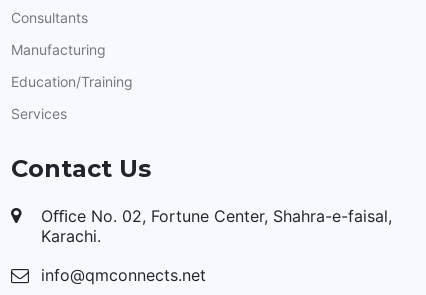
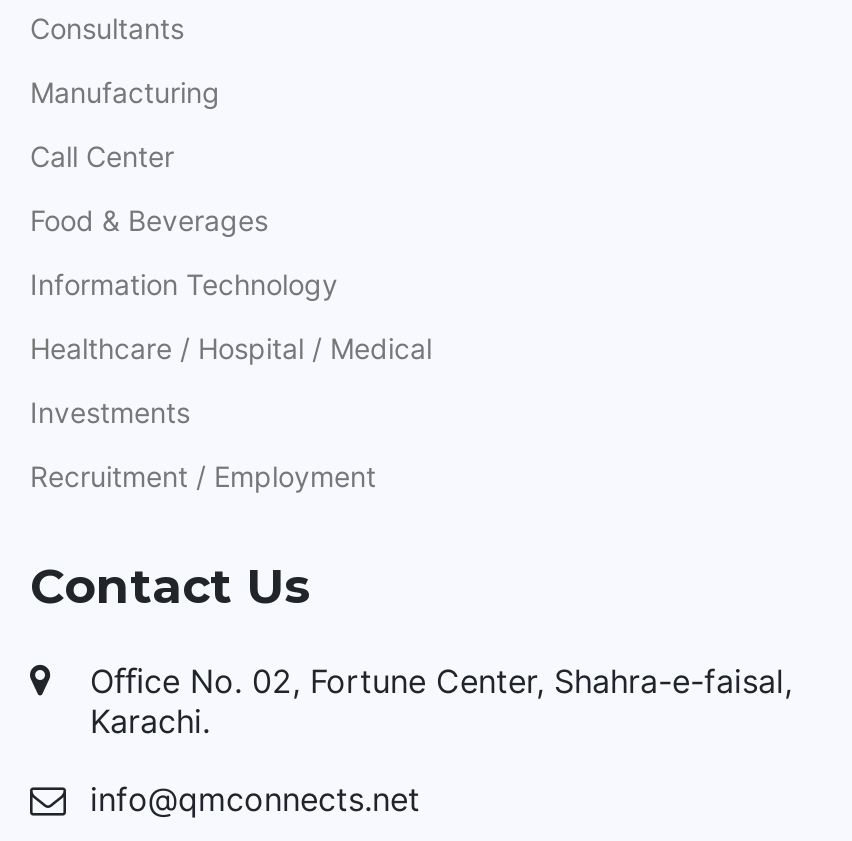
[11,73,133,122] Education/Training | Services -> [30,138,432,492] Call Center | Food & Beverages | Information Technology | Healthcare / Hospital / Medical | Investments | Recruitment / Employment

